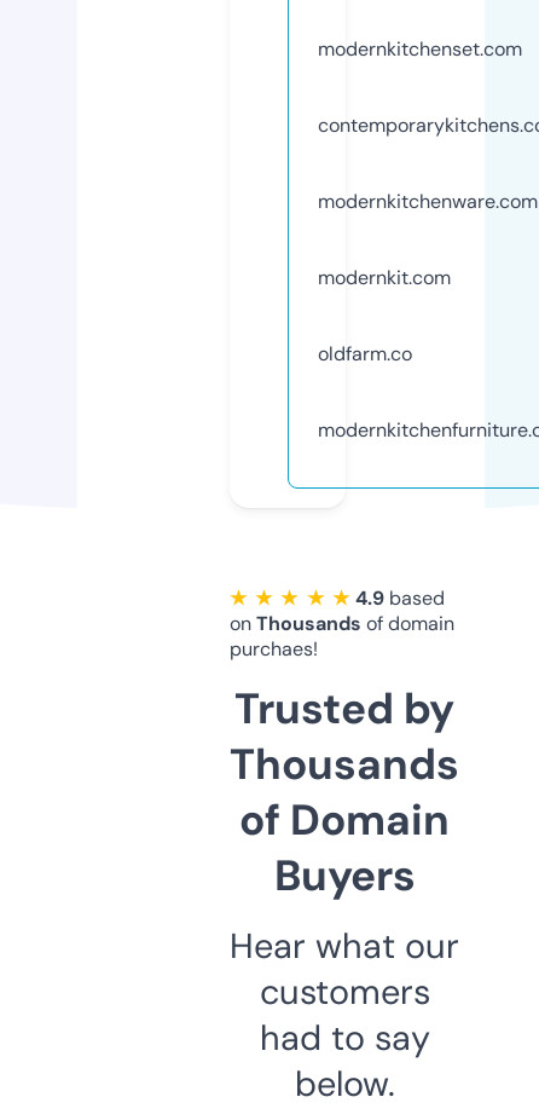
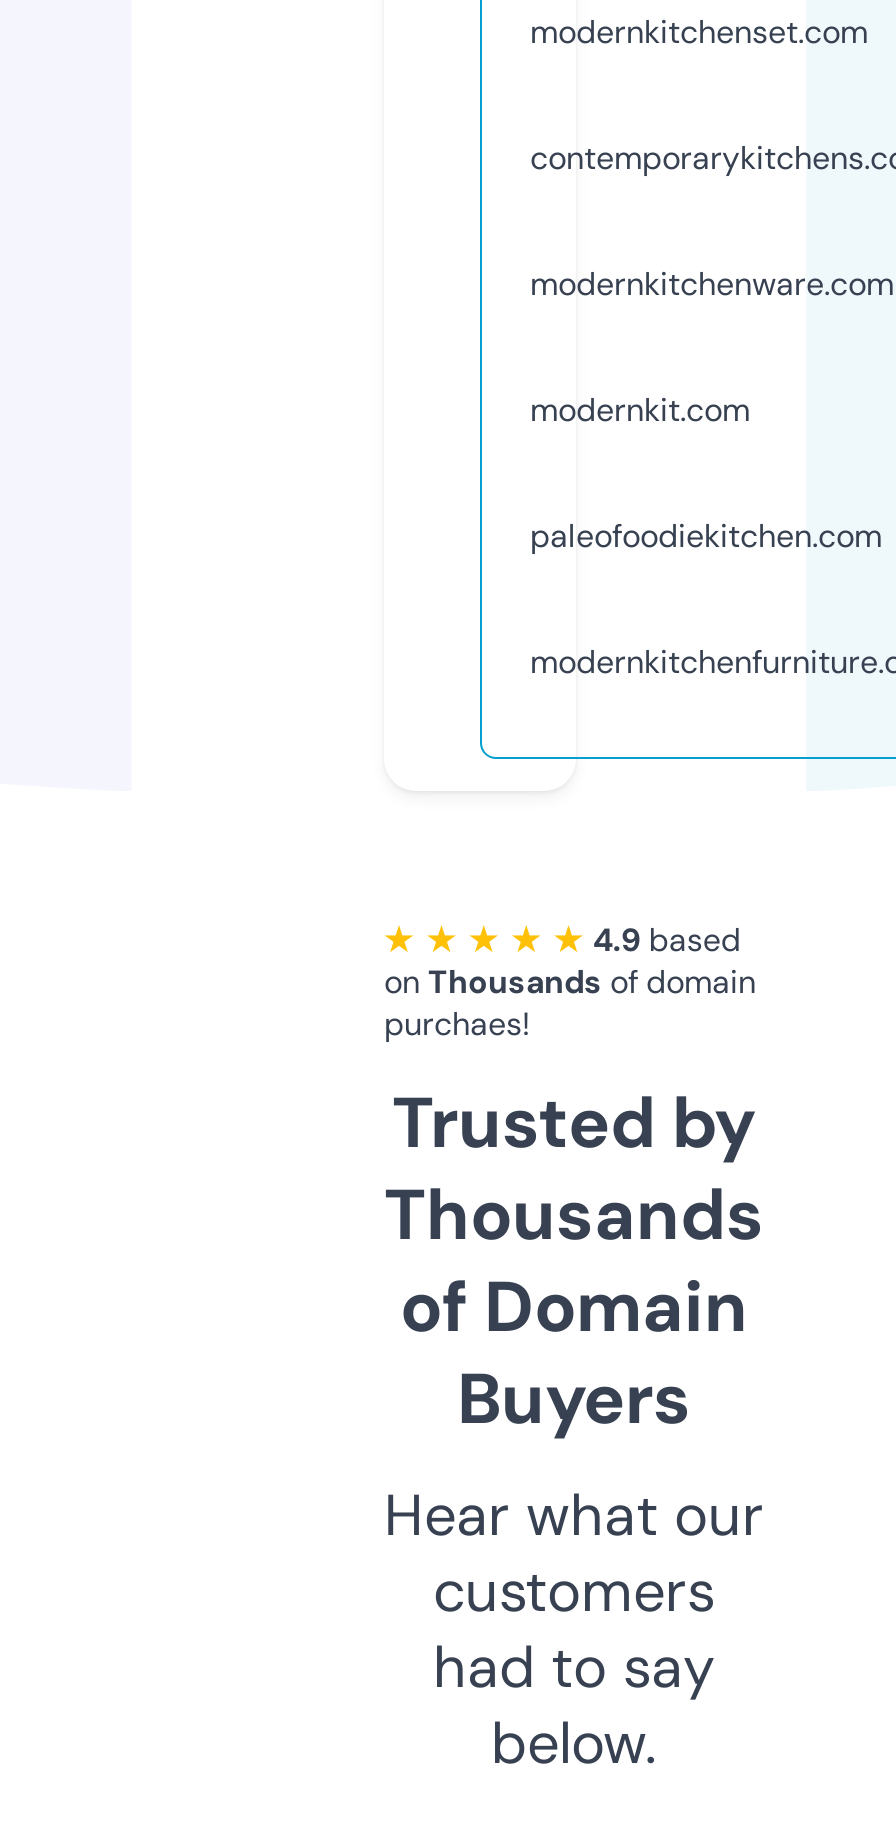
[318,341,412,366] oldfarm.co -> [530,515,882,557] paleofoodiekitchen.com

